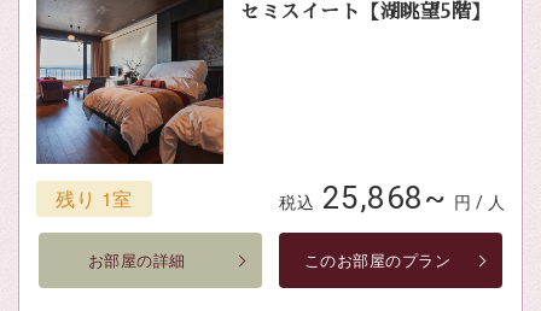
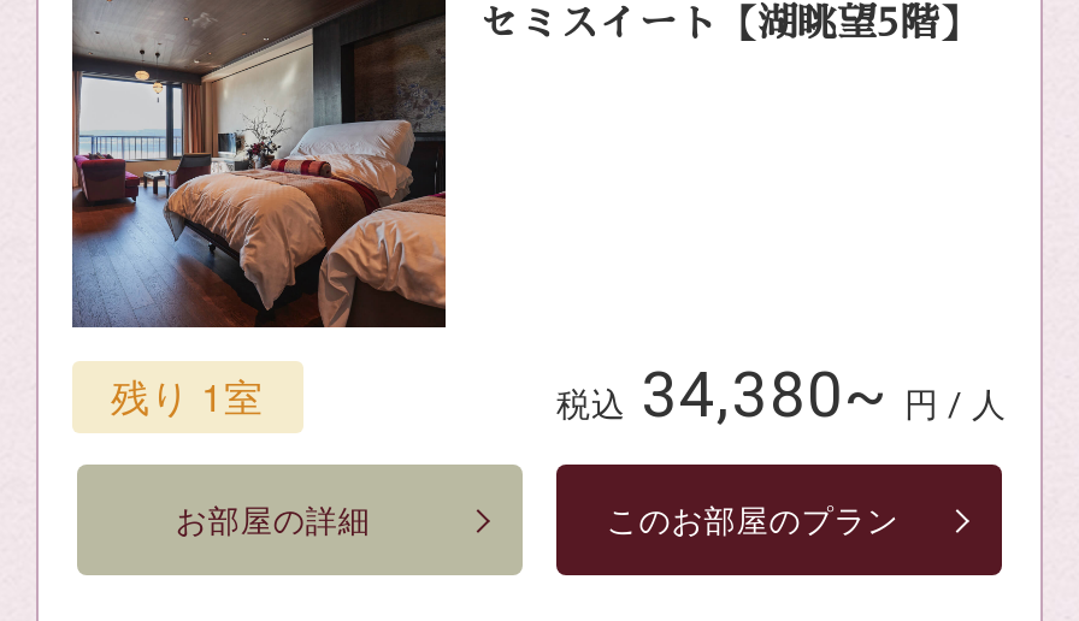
[279,179,505,215] 税込25,868~円 / 人 -> [556,358,1007,430] 税込34,380~円 / 人

